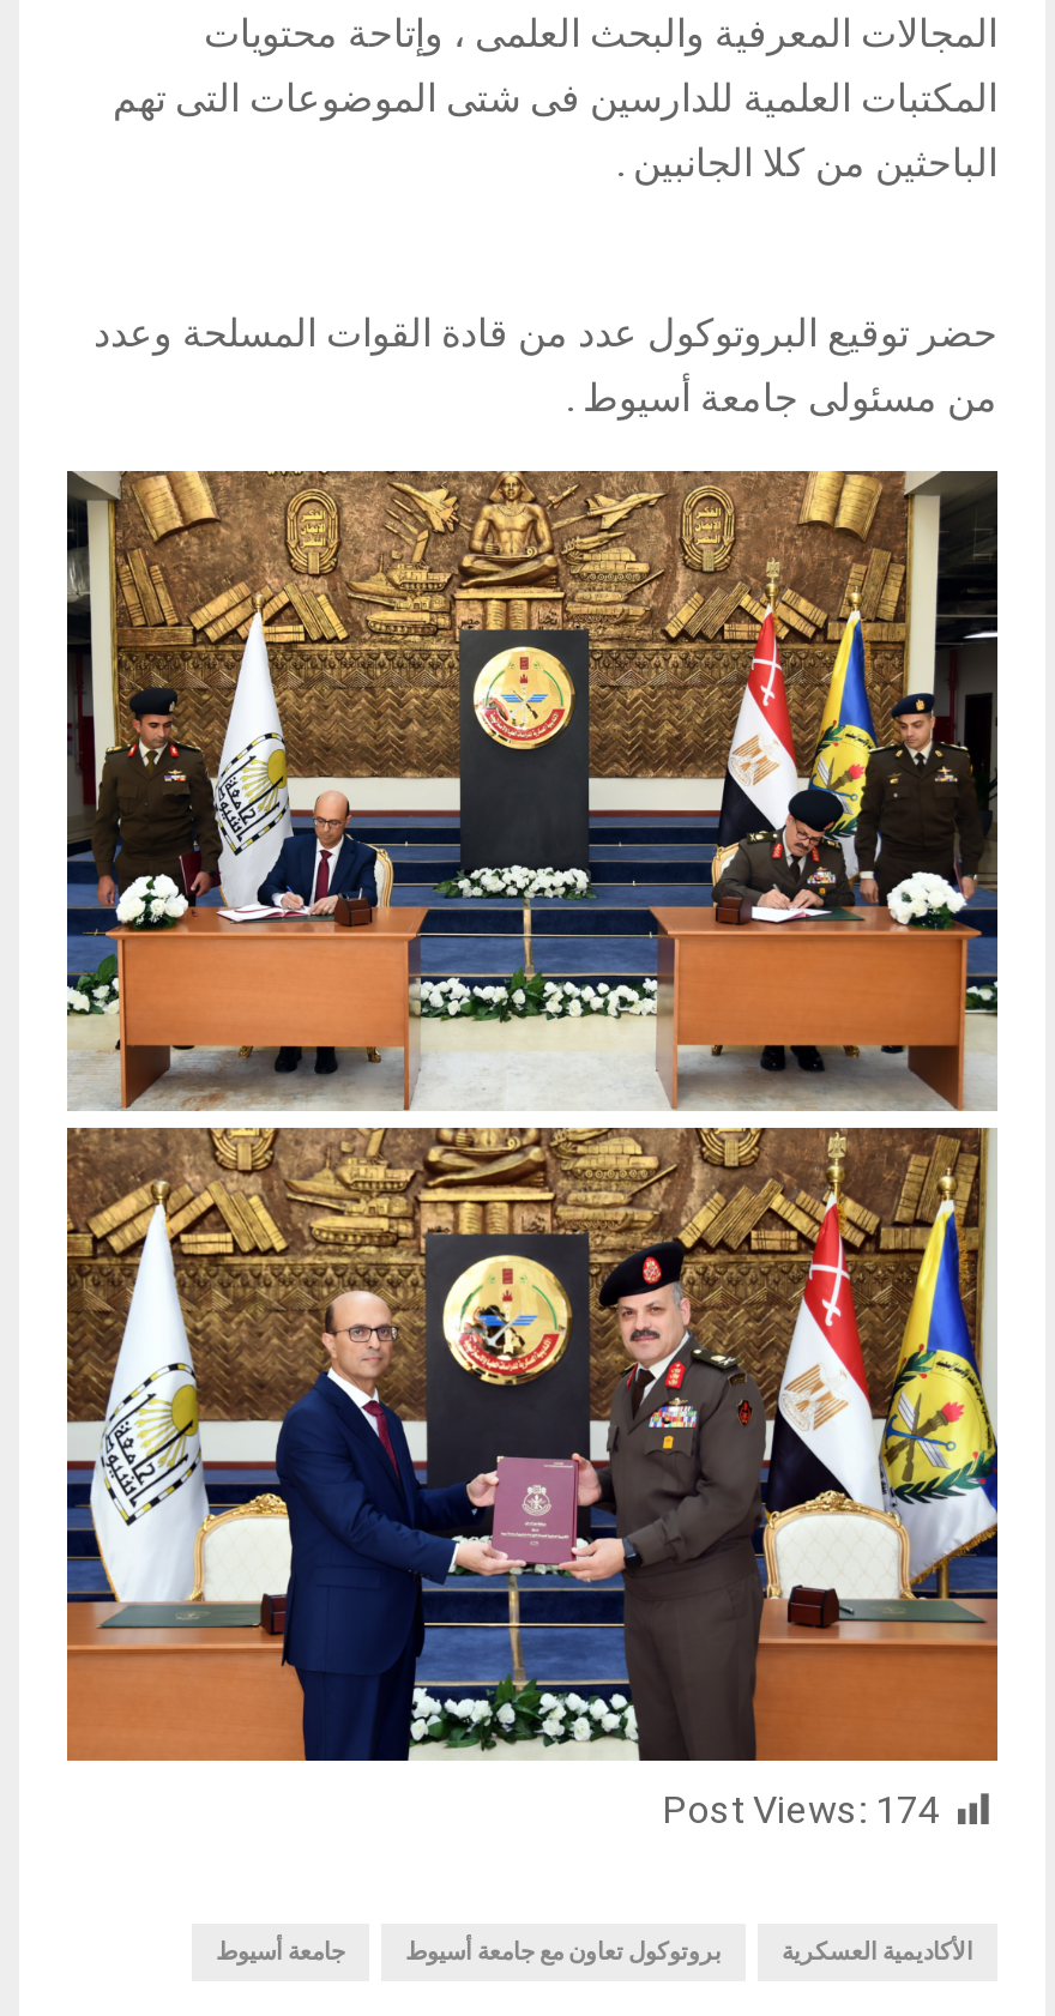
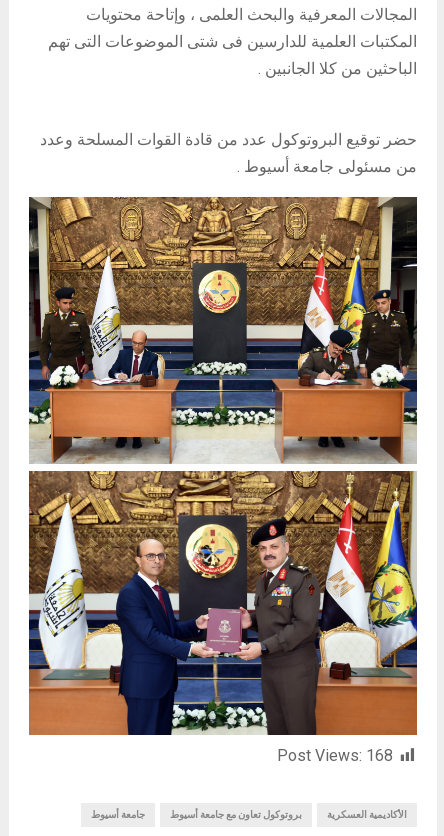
[662,1787,940,1833] Post Views: 174 -> [277,746,393,765] Post Views: 168

